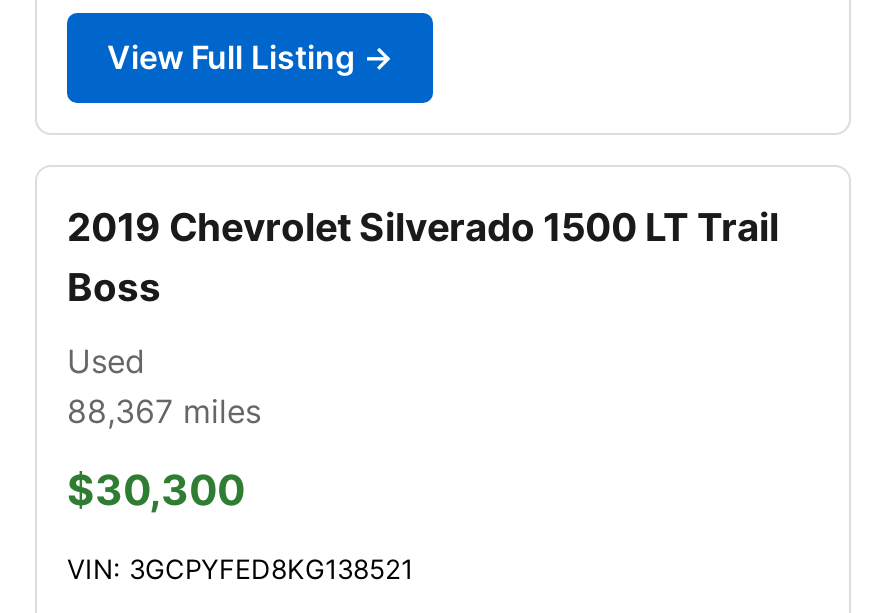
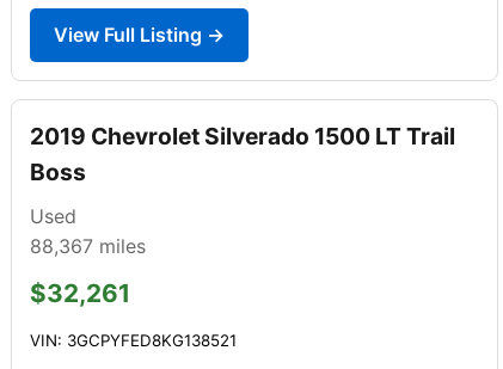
[67,465,245,515] $30,300 -> [30,278,130,308] $32,261

